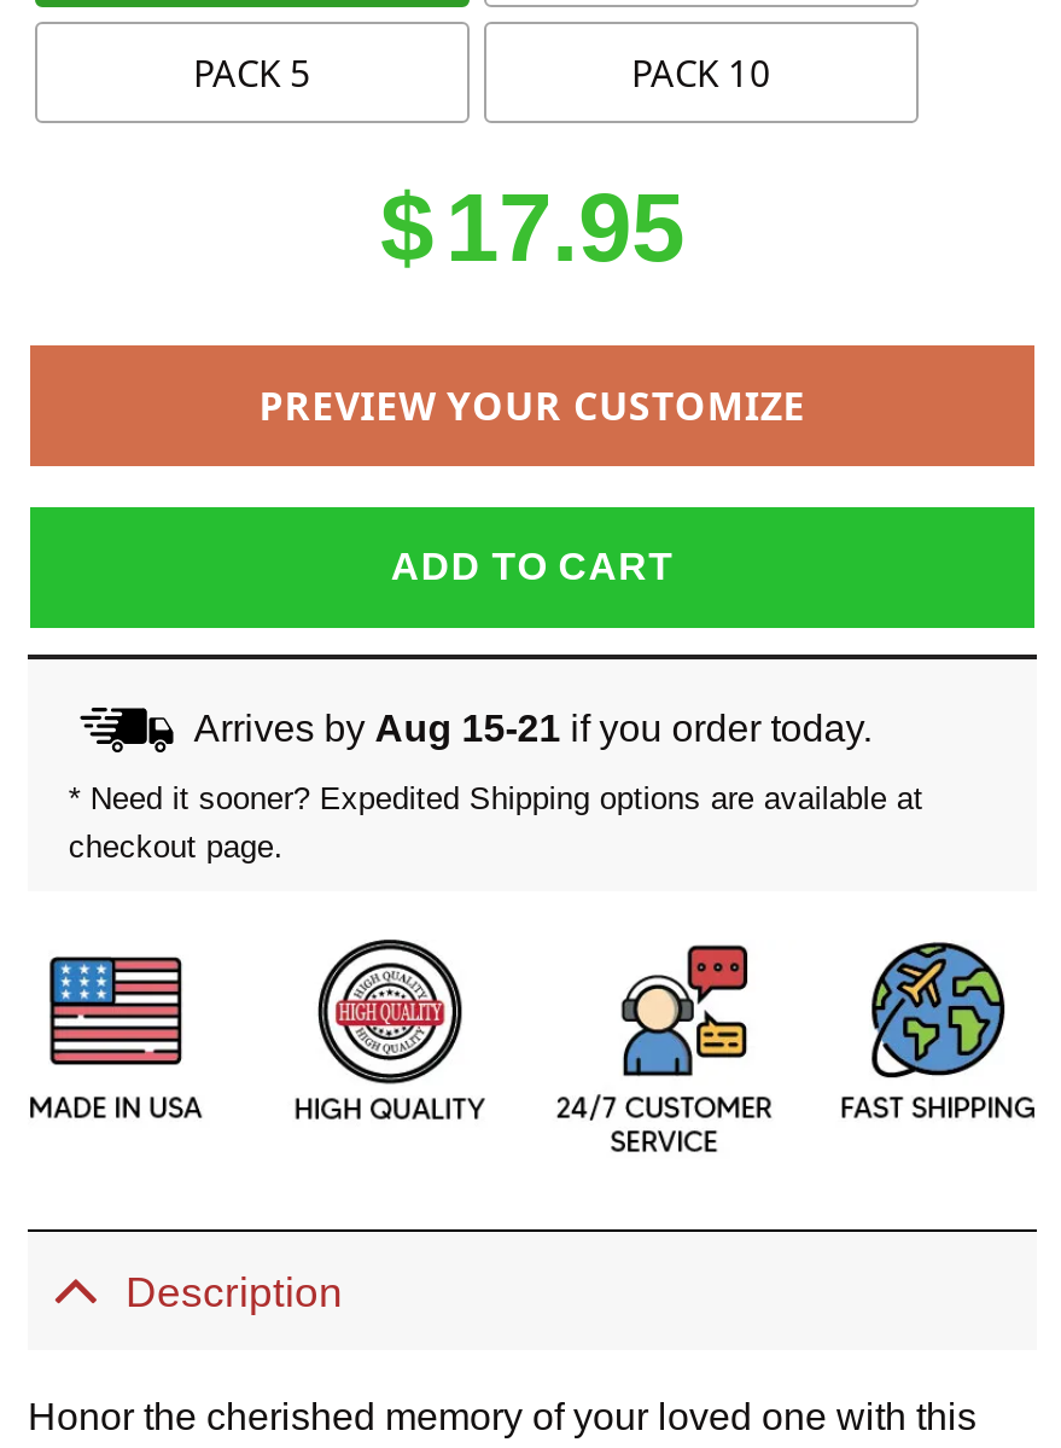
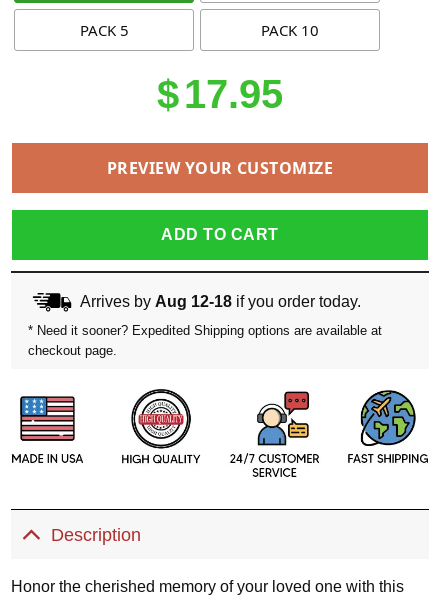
[194,707,872,749] Arrives by Aug 15-21 if you order today. -> [80,293,361,310] Arrives by Aug 12-18 if you order today.

